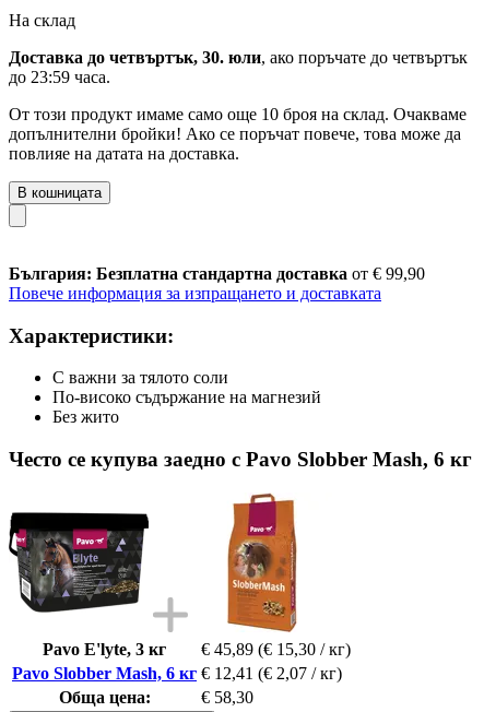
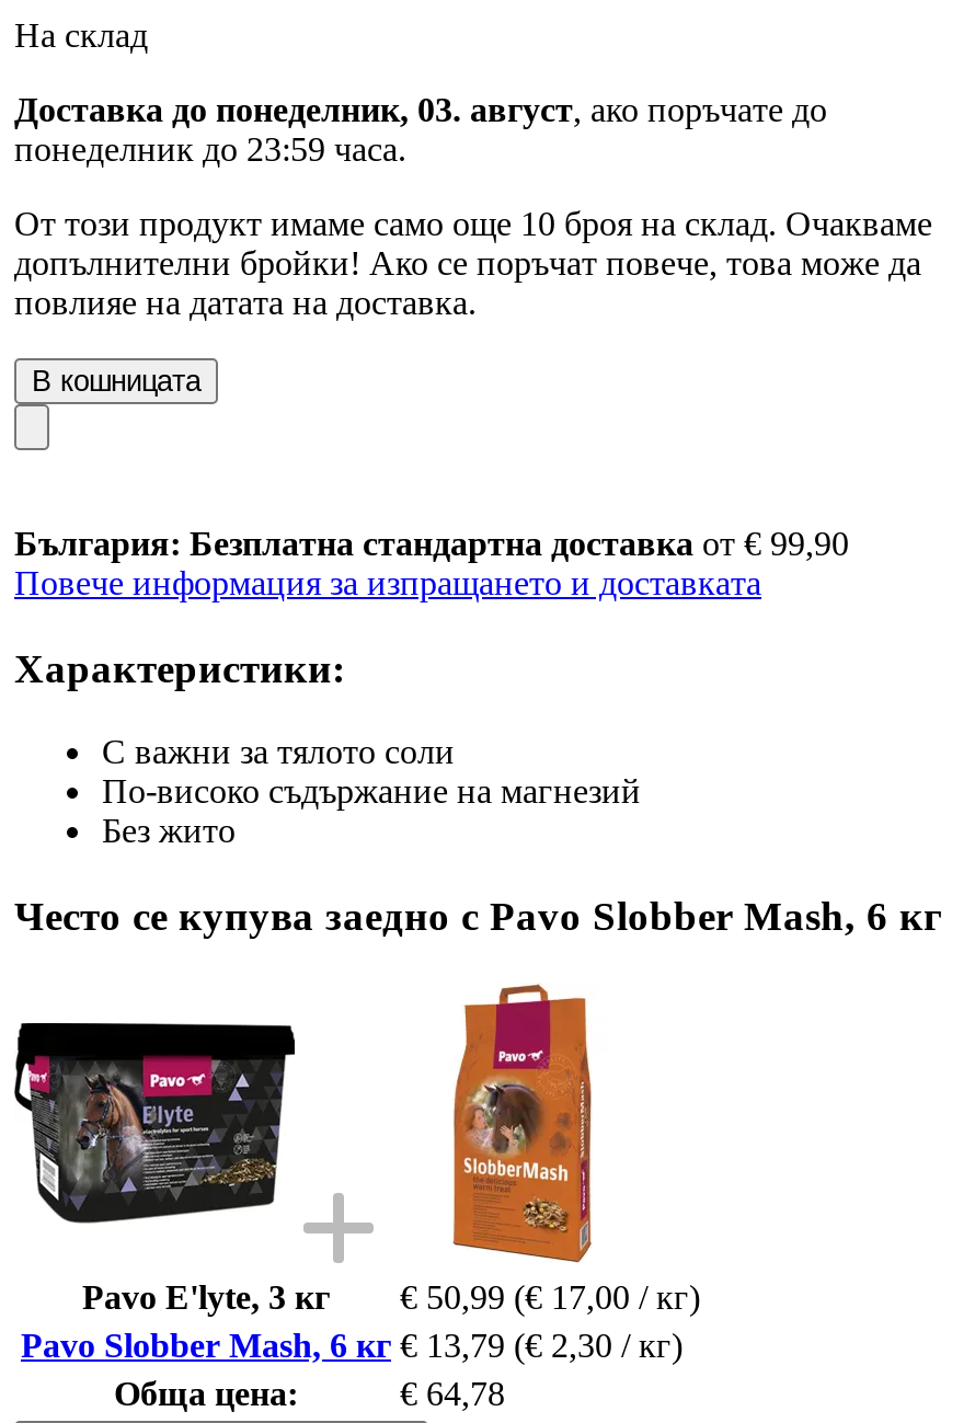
[9,48,468,86] Доставка до четвъртък, 30. юли, ако поръчате до четвъртък | до 23:59 часа. -> [14,90,827,167] Доставка до понеделник, 03. август, ако поръчате до | понеделник до 23:59 часа.
[43,640,351,658] Pavo E'lyte, 3 кг € 45,89 (€ 15,30 / кг) -> [82,1278,700,1315] Pavo E'lyte, 3 кг € 50,99 (€ 17,00 / кг)
[12,664,342,682] Pavo Slobber Mash, 6 кг € 12,41 (€ 2,07 / кг) -> [21,1326,682,1363] Pavo Slobber Mash, 6 кг € 13,79 (€ 2,30 / кг)
[201,688,253,706] € 58,30 -> [400,1374,505,1411] € 64,78

